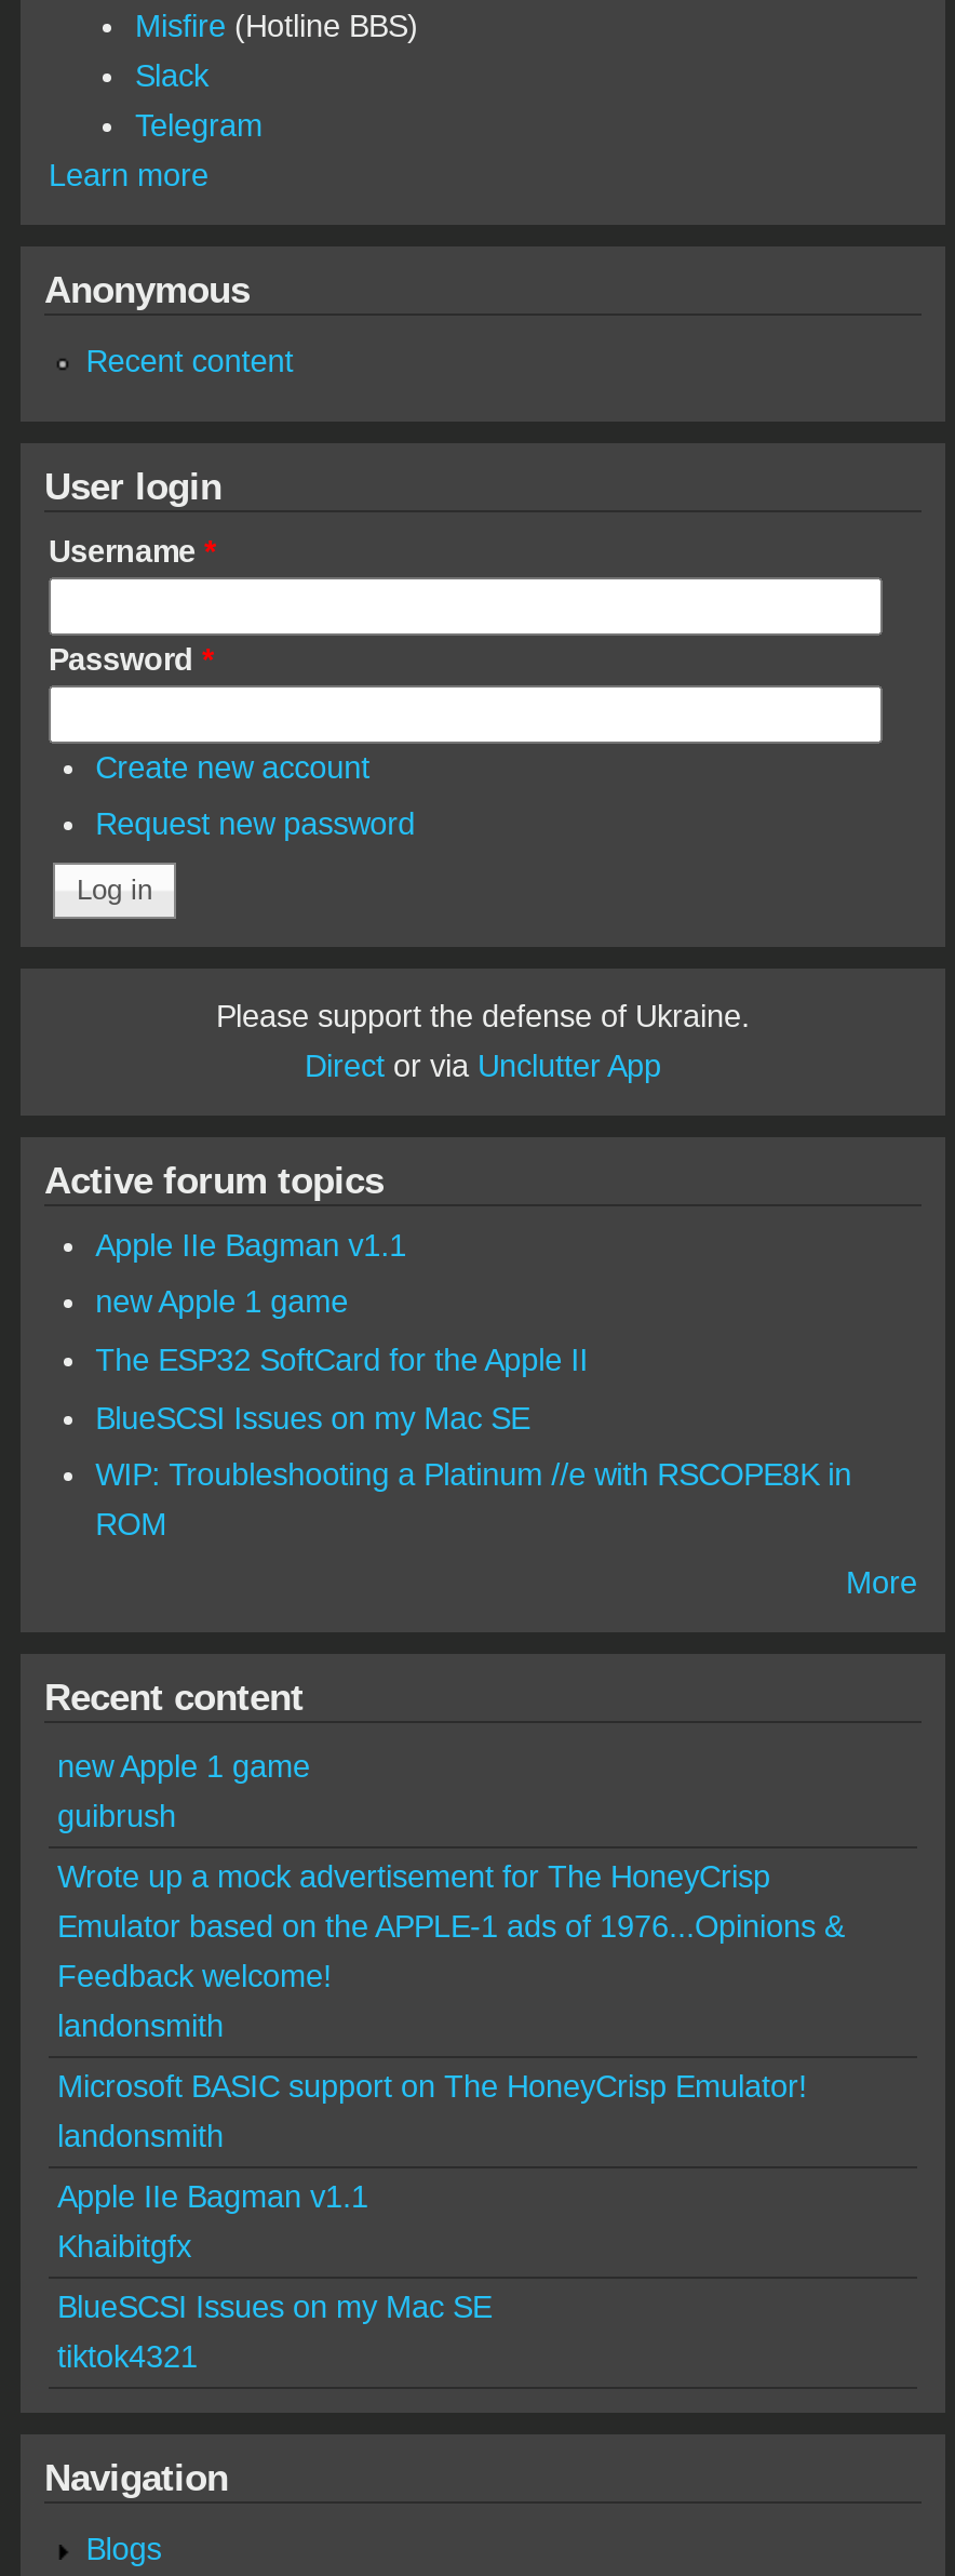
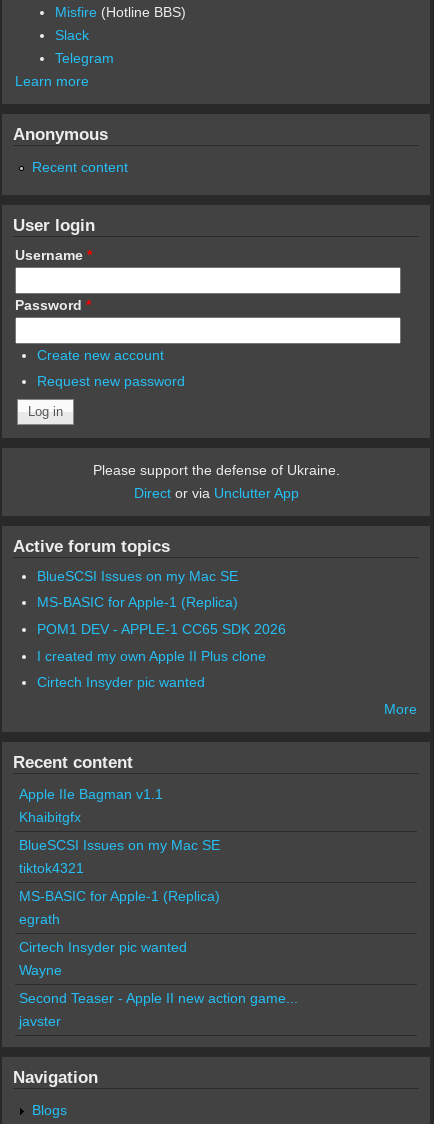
[95,1227,588,1377] Apple IIe Bagman v1.1 | new Apple 1 game | The ESP32 SoftCard for the Apple II -> none
[95,1457,852,1542] WIP: Troubleshooting a Platinum //e with RSCOPE8K in | ROM -> [37,594,286,690] MS-BASIC for Apple-1 (Replica) | POM1 DEV - APPLE-1 CC65 SDK 2026 | I created my own Apple II Plus clone | Cirtech Insyder pic wanted
[57,1748,844,2153] new Apple 1 game | guibrush | Wrote up a mock advertisement for The HoneyCrisp | Emulator based on the APPLE-1 ads of 1976...Opinions & | Feedback welcome! | landonsmith | Microsoft BASIC support on The HoneyCrisp Emulator! | landonsmith -> none
moved [57,2179,492,2373] -> [19,786,220,876]: Apple IIe Bagman v1.1 | Khaibitgfx | BlueSCSI Issues on my Mac SE | tiktok4321
none -> [19,888,298,1029] MS-BASIC for Apple-1 (Replica) | egrath | Cirtech Insyder pic wanted | Wayne | Second Teaser - Apple II new action game... | javster

